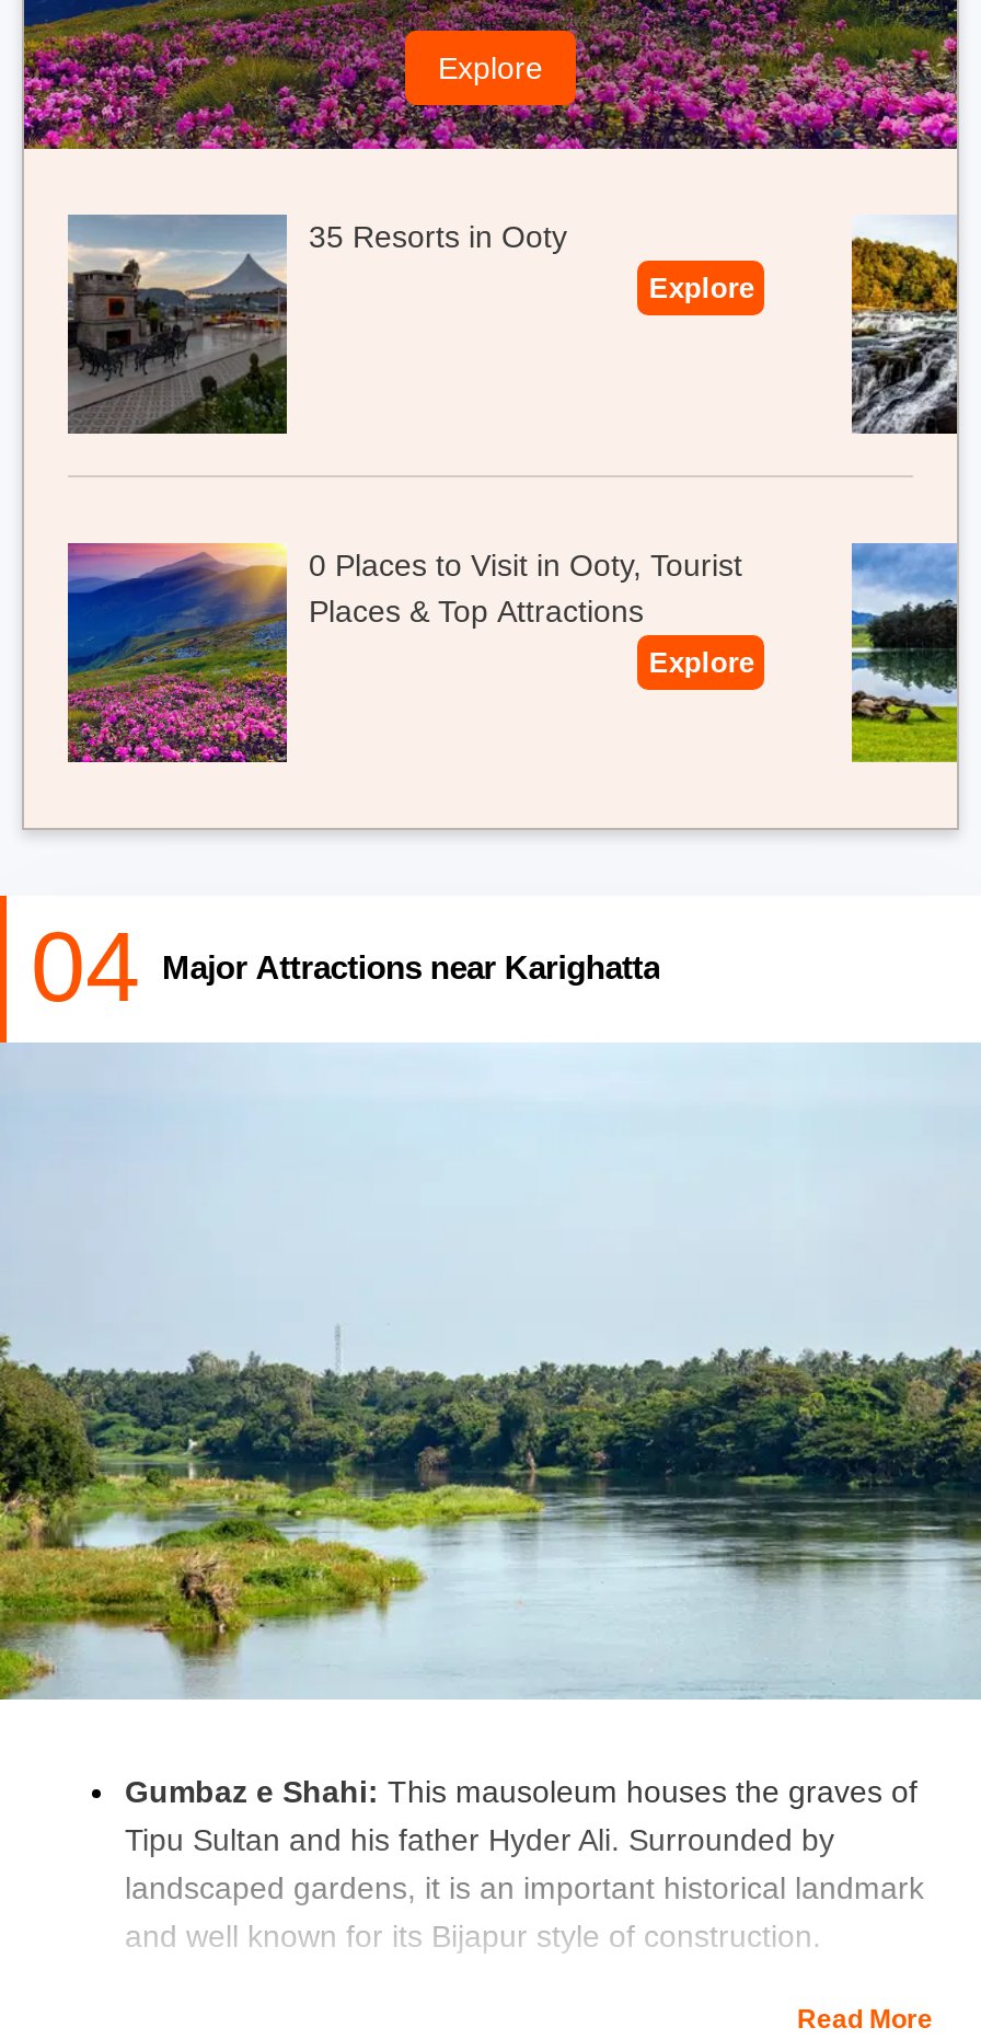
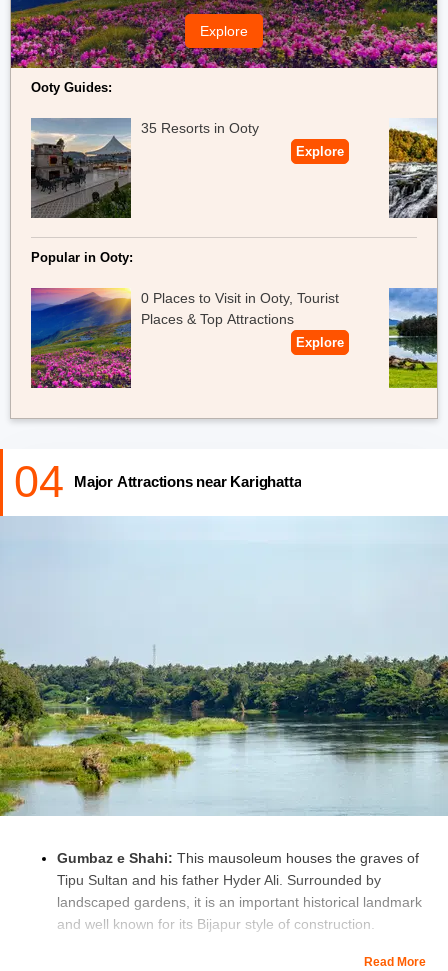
none -> [31,80,112,95] Ooty Guides:
none -> [31,250,133,265] Popular in Ooty:

